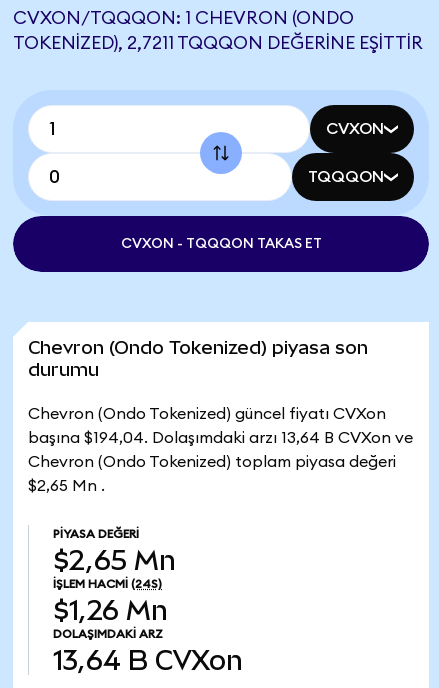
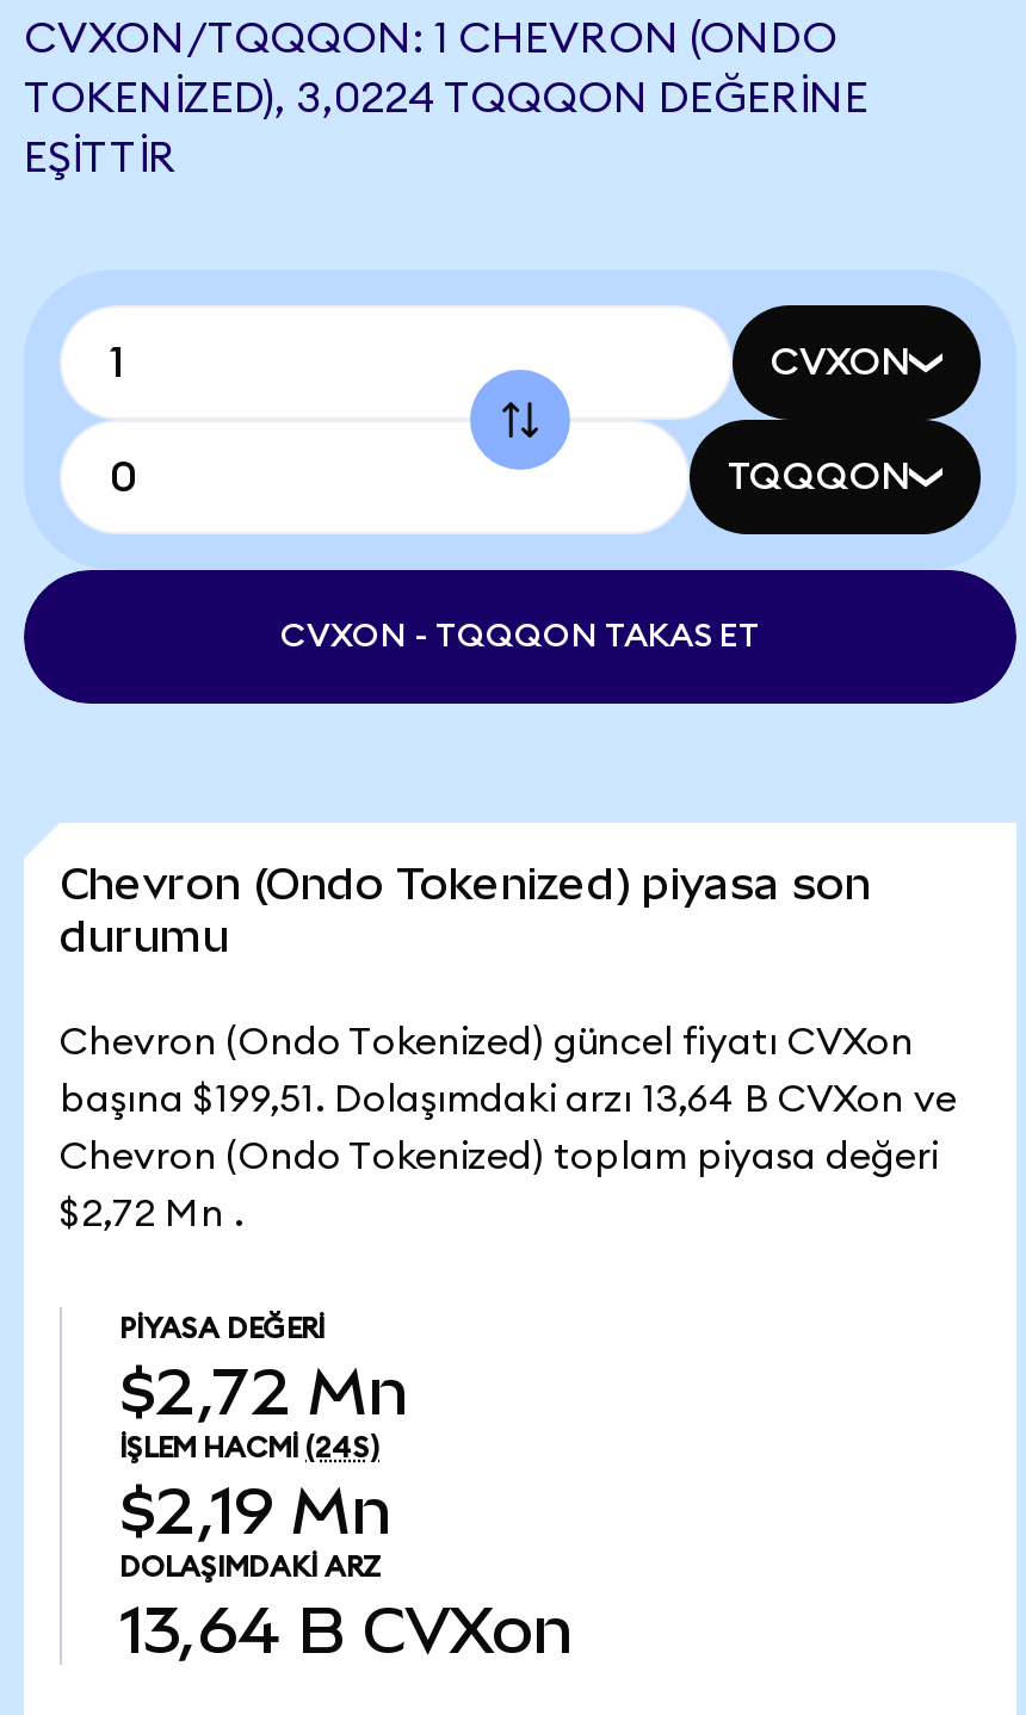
[13,34,423,52] TOKENIZED), 2,7211 TQQQON DEĞERINE EŞITTIR -> [24,76,869,179] TOKENIZED), 3,0224 TQQQON DEĞERINE | EŞITTIR
[28,430,413,446] başına $194,04. Dolaşımdaki arzı 13,64 B CVXon ve -> [60,1081,957,1119] başına $199,51. Dolaşımdaki arzı 13,64 B CVXon ve
[28,478,105,494] $2,65 Mn . -> [60,1195,243,1233] $2,72 Mn .
[53,545,176,576] $2,65 Mn -> [119,1355,408,1429] $2,72 Mn
[53,595,168,626] $1,26 Mn -> [119,1474,391,1548] $2,19 Mn

